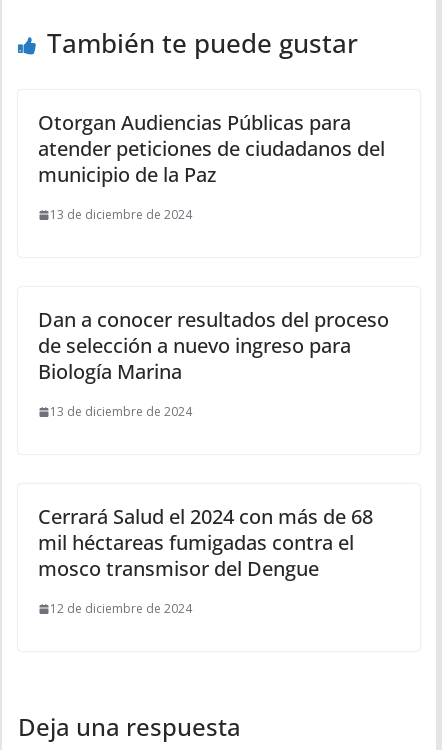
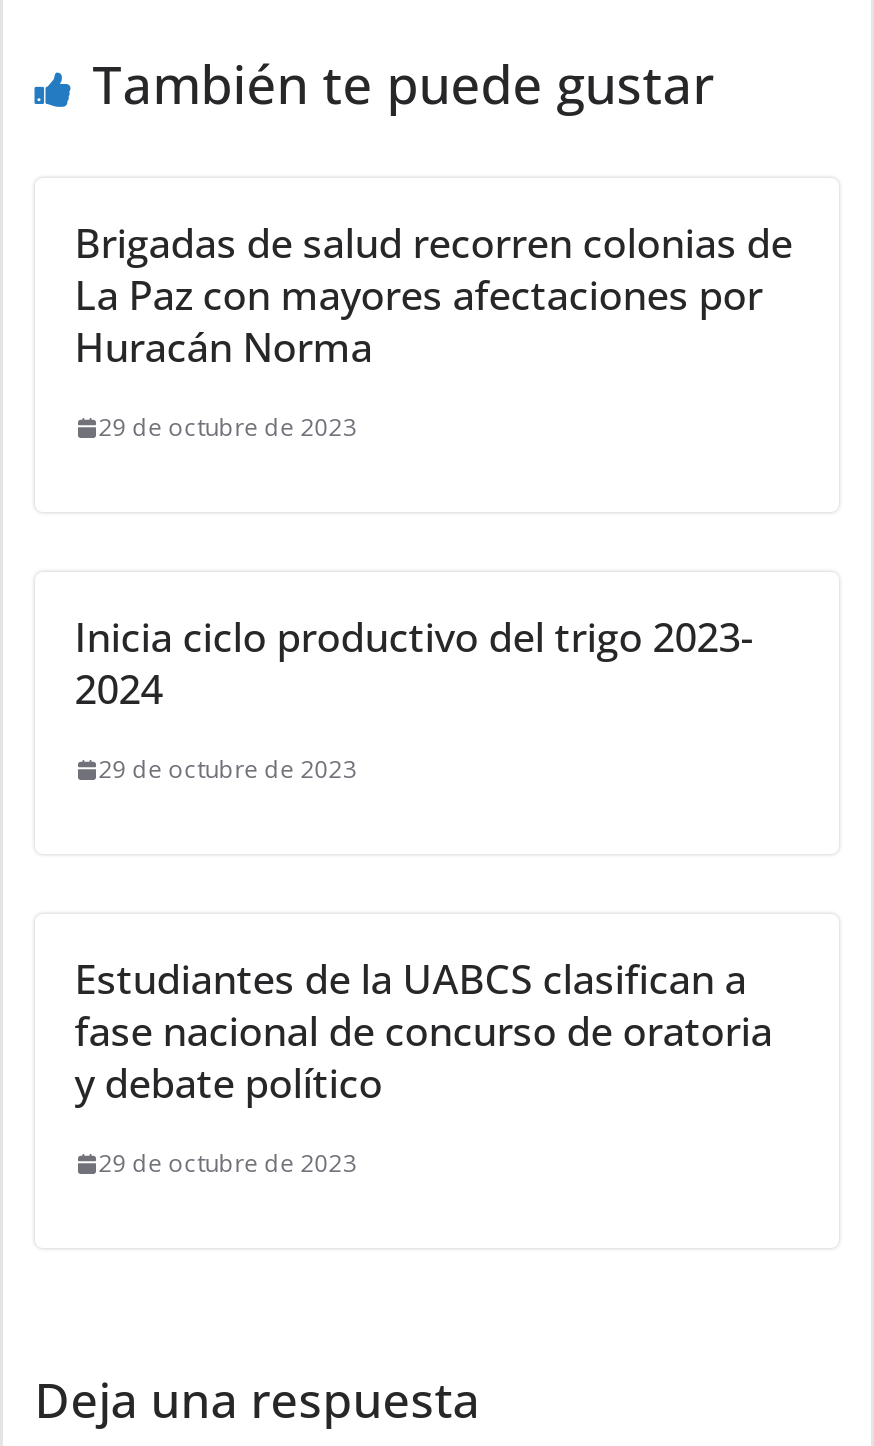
[38,109,385,188] Otorgan Audiencias Públicas para | atender peticiones de ciudadanos del | municipio de la Paz -> [74,216,792,374] Brigadas de salud recorren colonias de | La Paz con mayores afectaciones por | Huracán Norma
[50,206,192,223] 13 de diciembre de 2024 -> [98,410,356,444] 29 de octubre de 2023
[38,306,389,385] Dan a conocer resultados del proceso | de selección a nuevo ingreso para | Biología Marina -> [74,610,752,716] Inicia ciclo productivo del trigo 2023- | 2024
[50,403,192,420] 13 de diciembre de 2024 -> [98,752,356,786] 29 de octubre de 2023
[38,503,373,582] Cerrará Salud el 2024 con más de 68 | mil héctareas fumigadas contra el | mosco transmisor del Dengue -> [74,952,772,1110] Estudiantes de la UABCS clasifican a | fase nacional de concurso de oratoria | y debate político
[50,600,192,617] 12 de diciembre de 2024 -> [98,1146,356,1180] 29 de octubre de 2023

